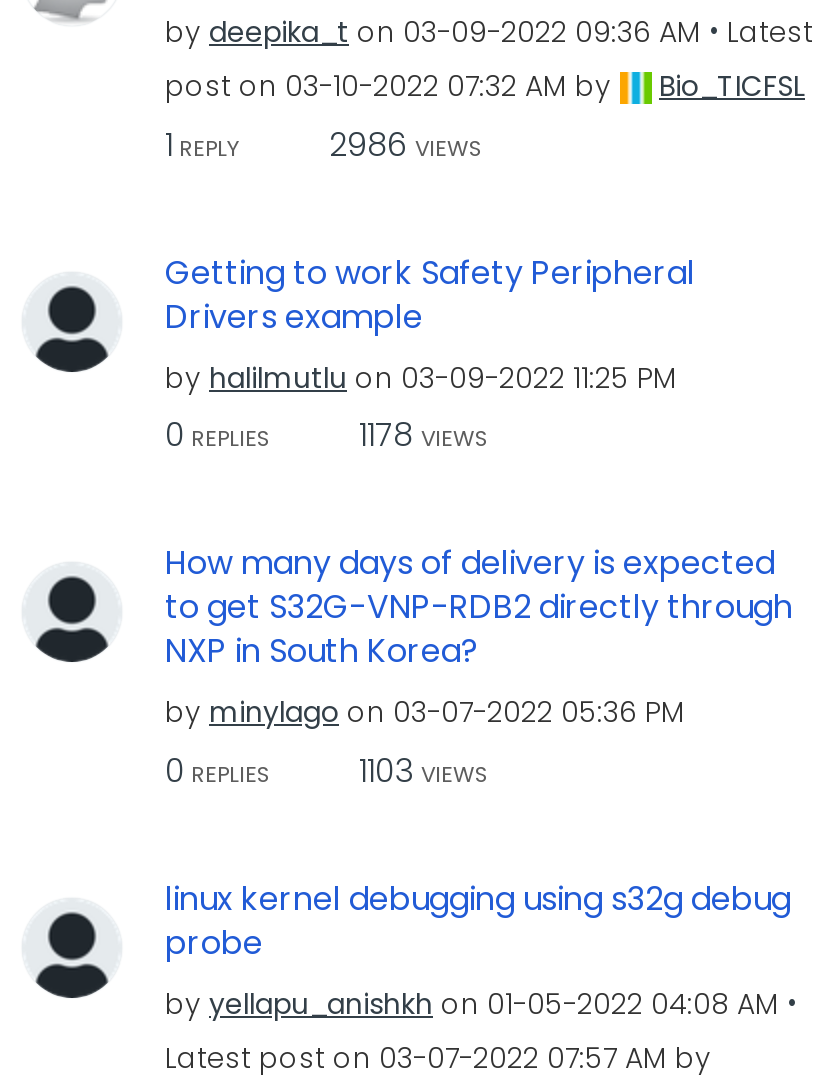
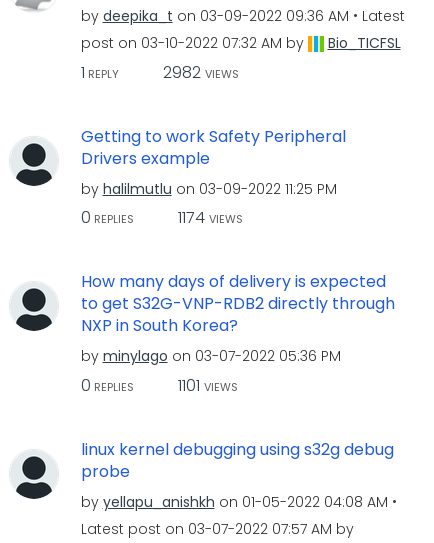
[165,121,483,167] 1 REPLY 2986 VIEWS -> [80,60,238,83] 1 REPLY 2982 VIEWS
[359,412,489,458] 1178 VIEWS -> [177,206,242,229] 1174 VIEWS
[359,747,489,793] 1103 VIEWS -> [177,373,237,396] 1101 VIEWS

